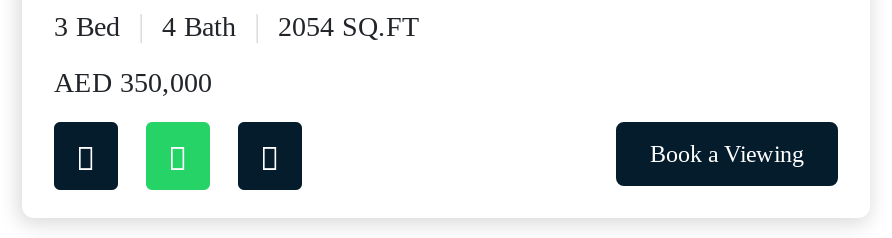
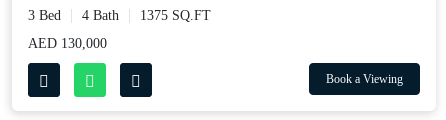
[54,13,420,43] 3 Bed 4 Bath 2054 SQ.FT -> [28,7,211,22] 3 Bed 4 Bath 1375 SQ.FT
[54,69,212,99] AED 350,000 -> [28,35,107,50] AED 130,000

